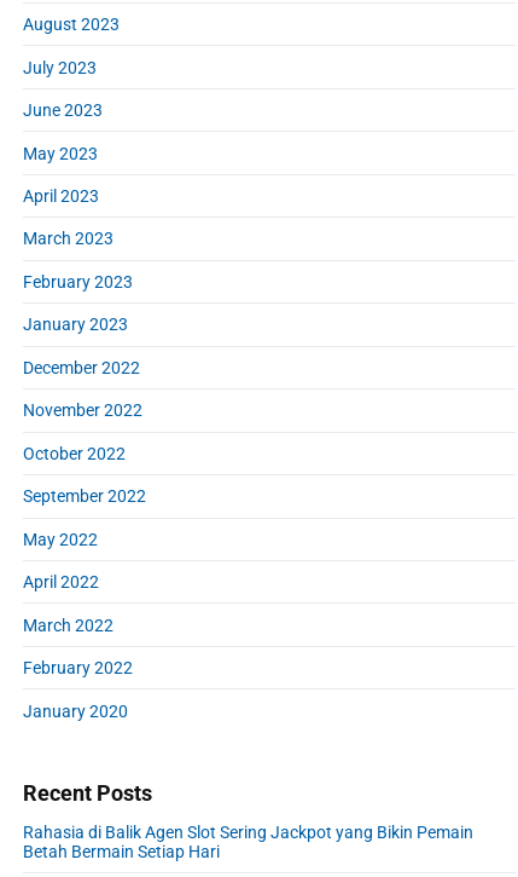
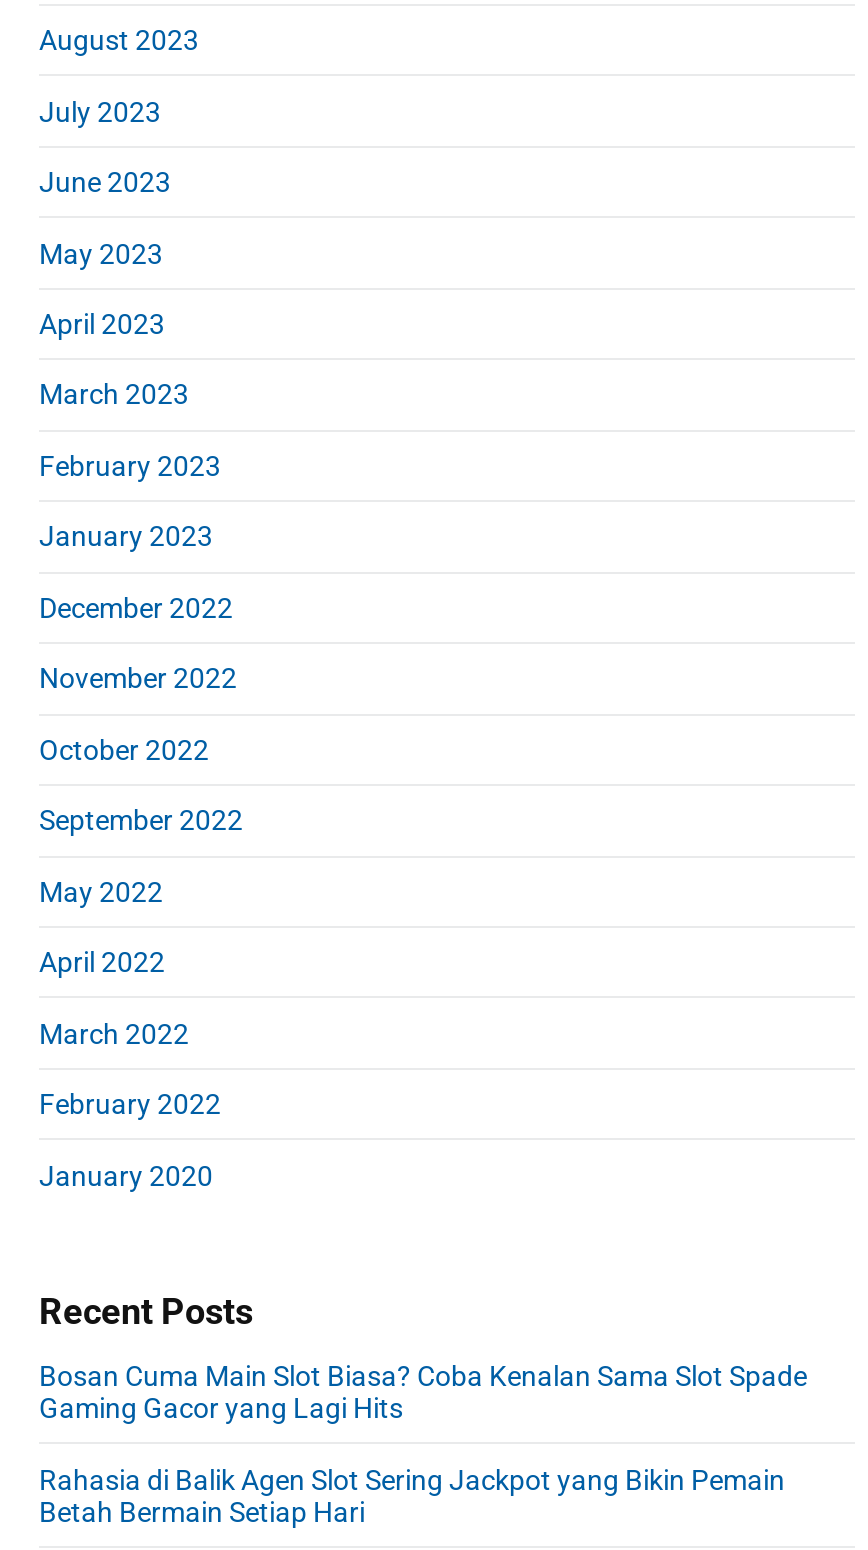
none -> [39,1360,807,1424] Bosan Cuma Main Slot Biasa? Coba Kenalan Sama Slot Spade | Gaming Gacor yang Lagi Hits

